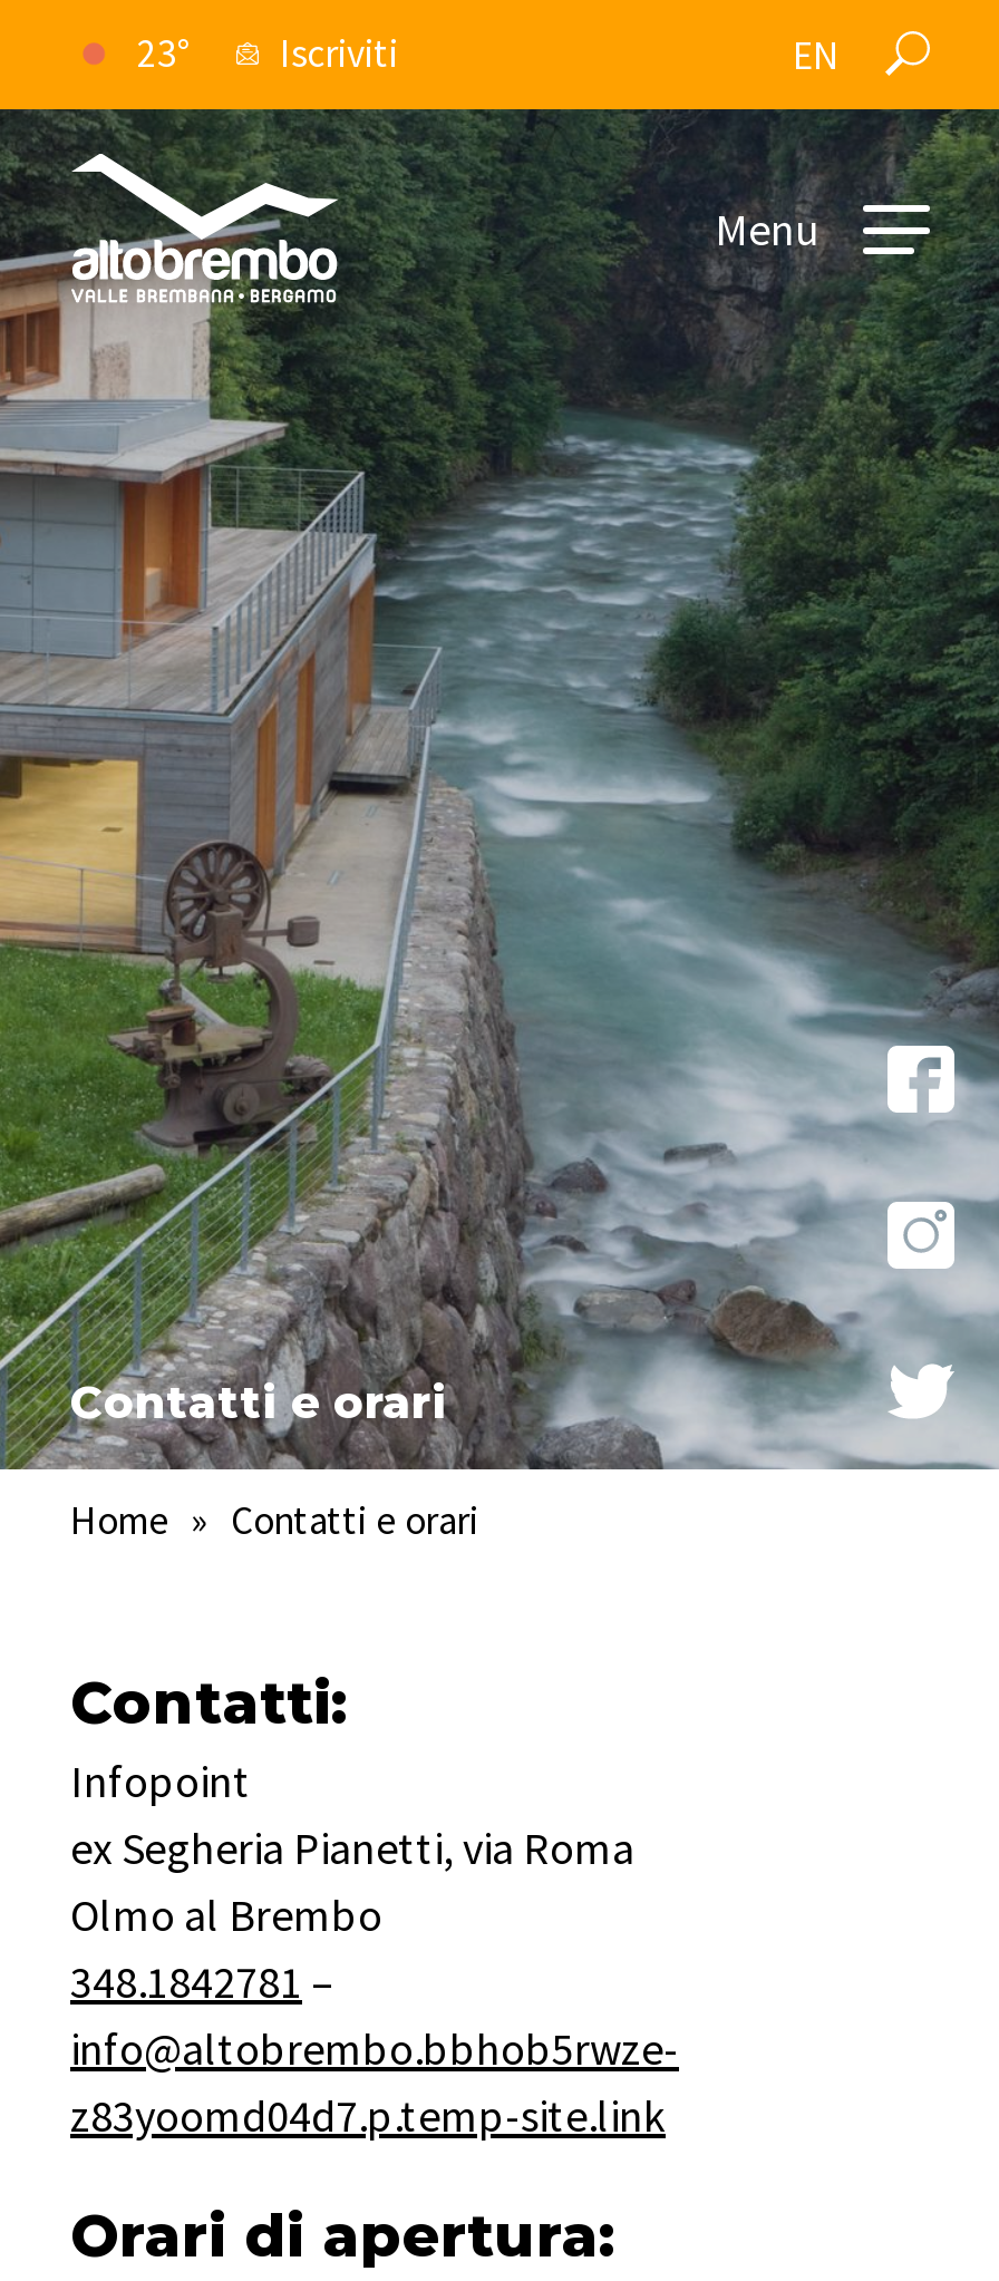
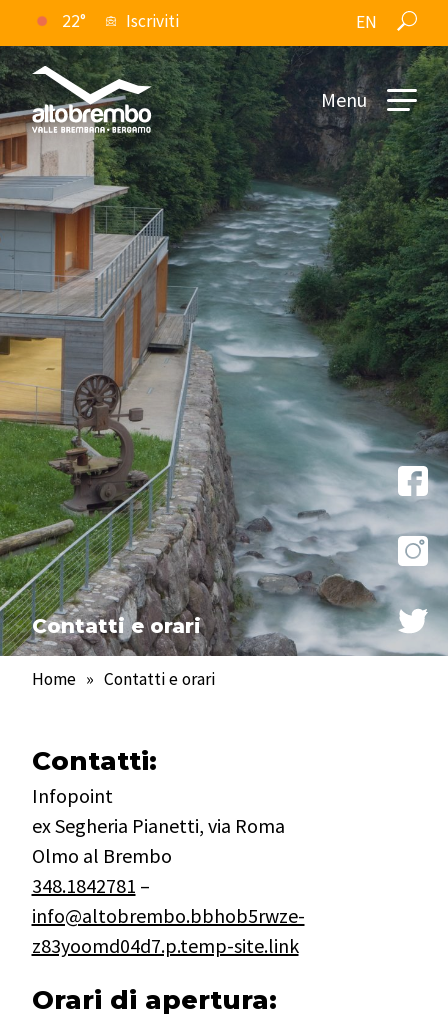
[137,29,398,78] 23° Iscriviti -> [61,10,178,32] 22° Iscriviti

